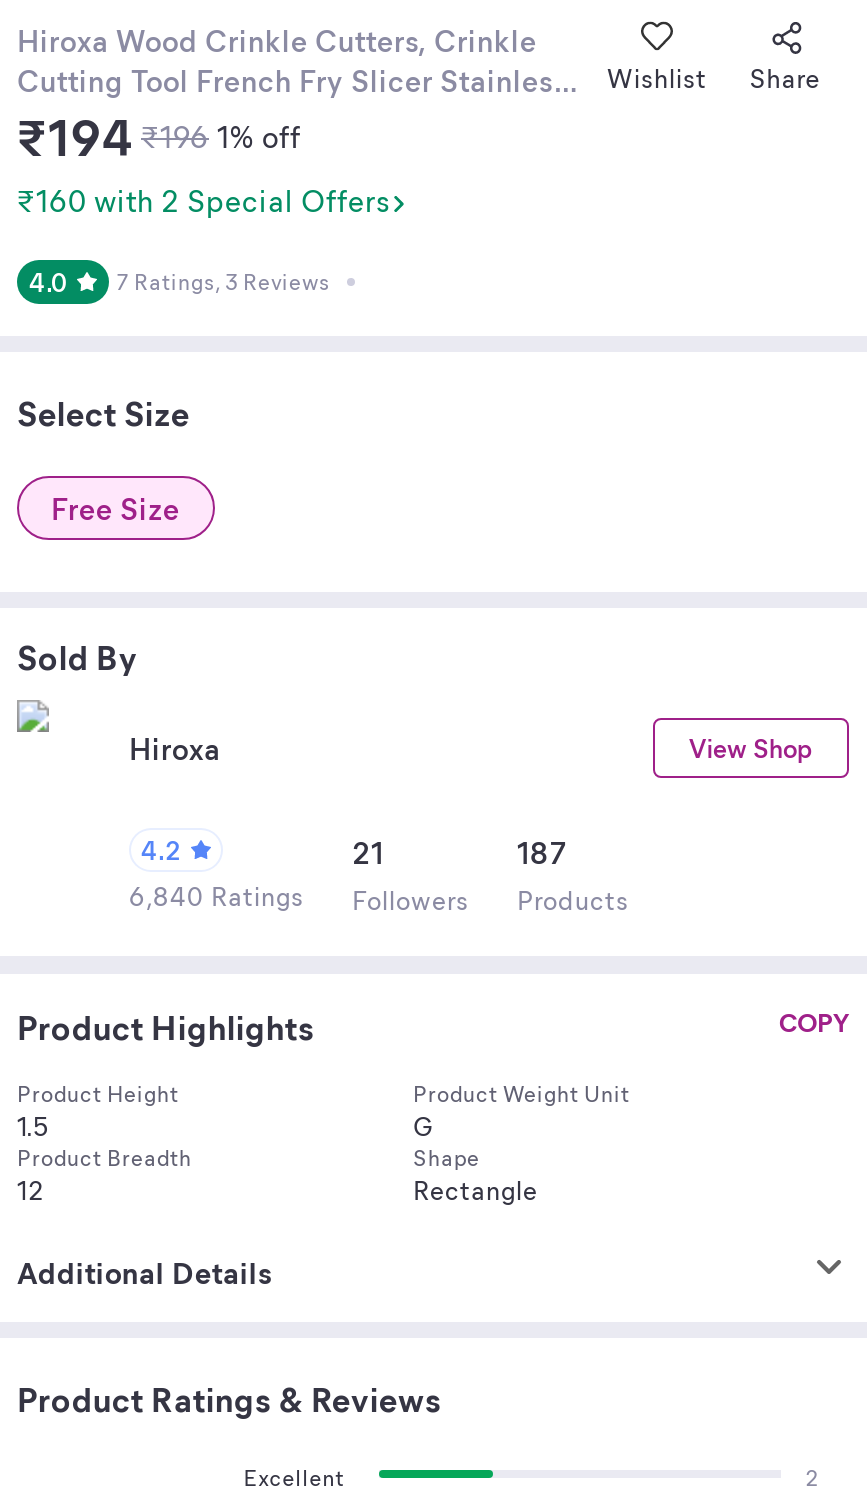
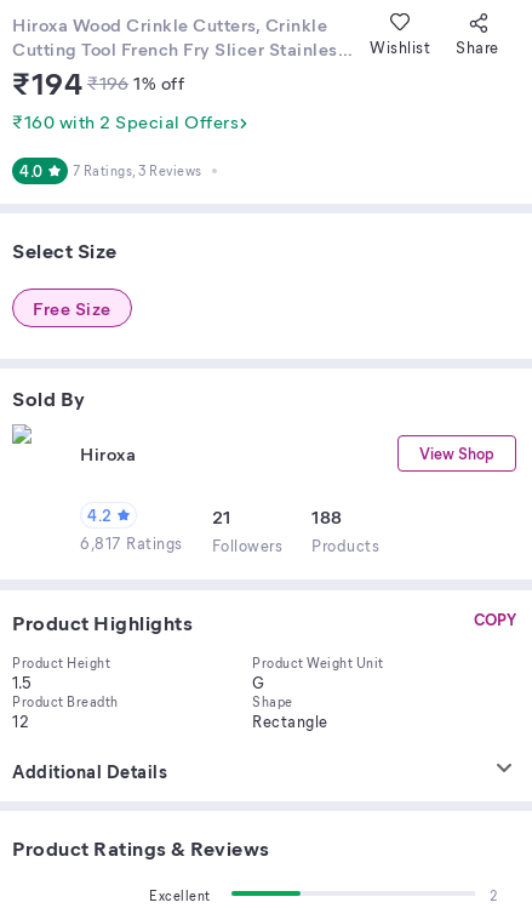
[517,832,568,872] 187 -> [311,504,342,529] 188
[129,878,629,916] 6,840 Ratings Followers Products -> [80,532,379,555] 6,817 Ratings Followers Products

